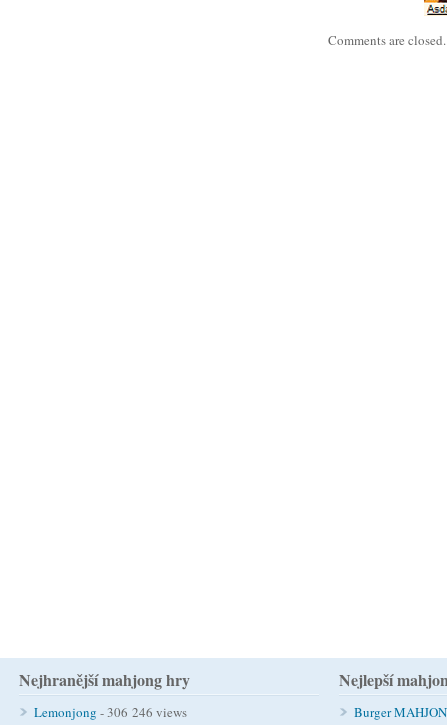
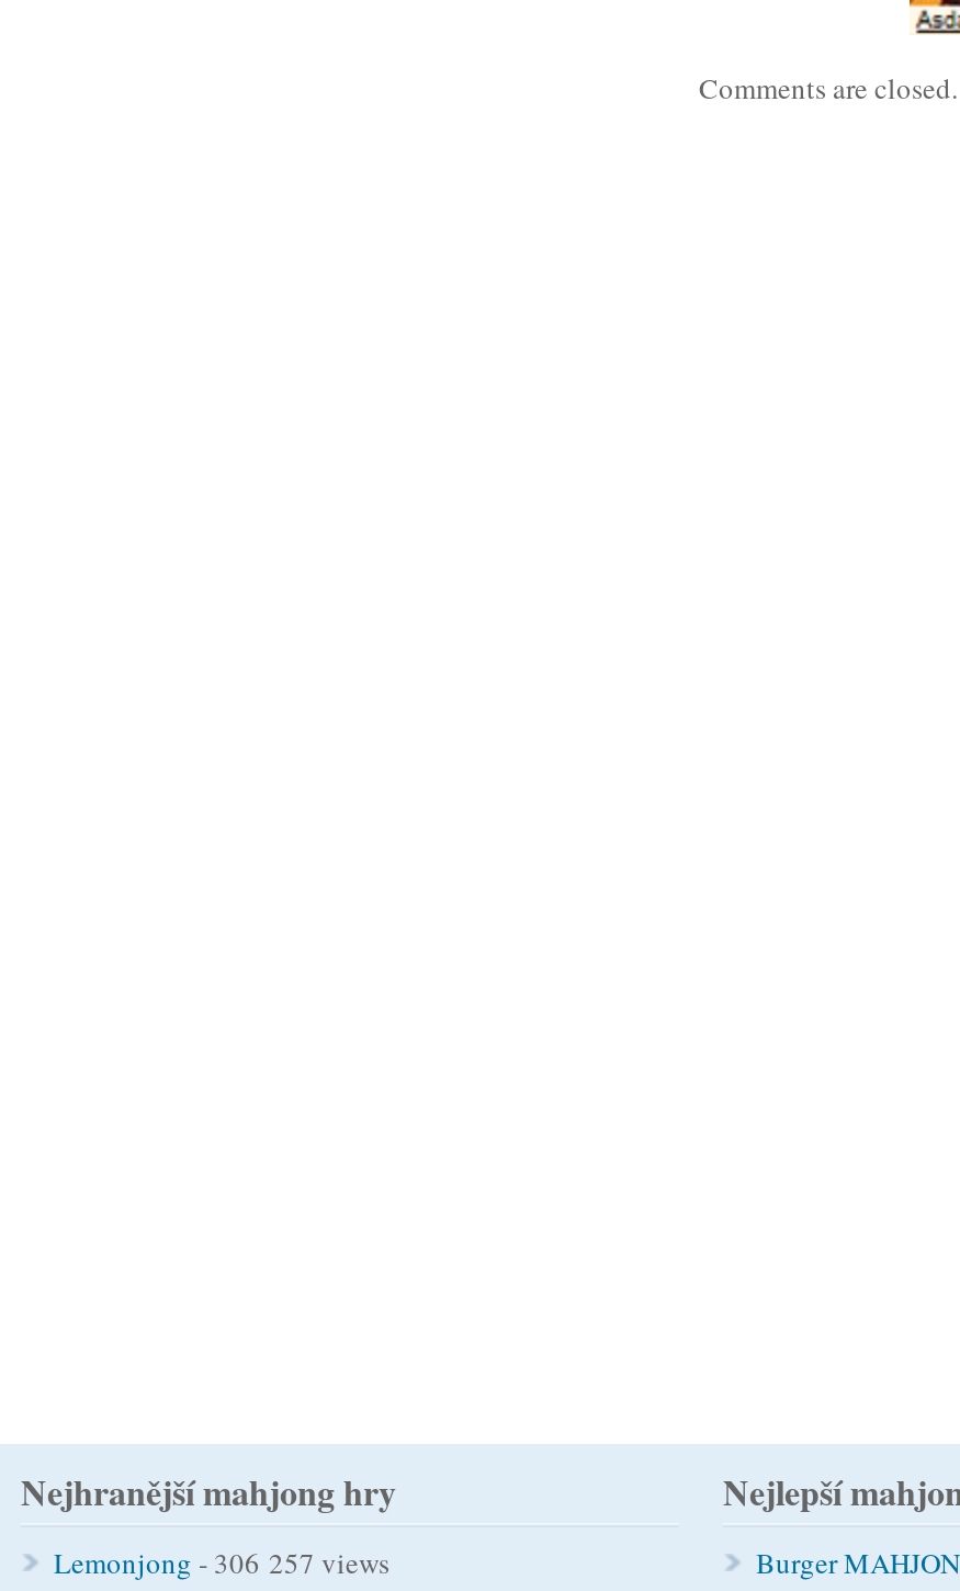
[34,703,187,721] Lemonjong - 306 246 views -> [54,1543,389,1582] Lemonjong - 306 257 views

